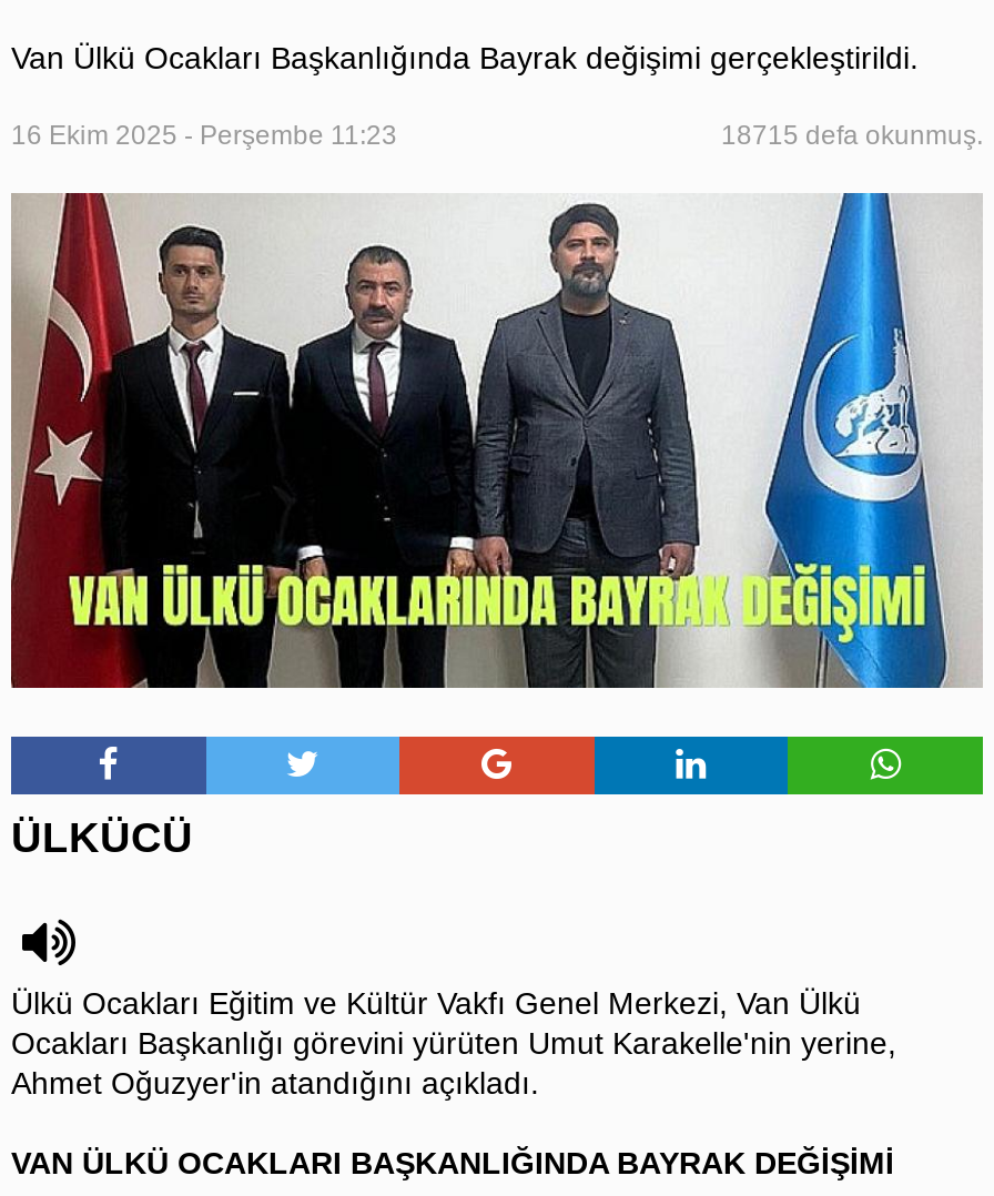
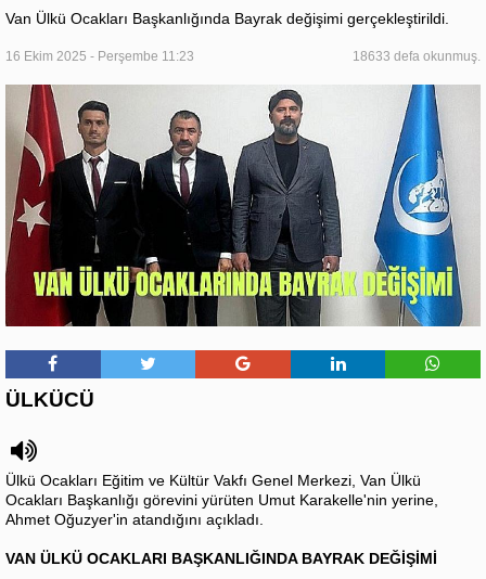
[721,119,983,150] 18715 defa okunmuş. -> [353,48,481,64] 18633 defa okunmuş.

